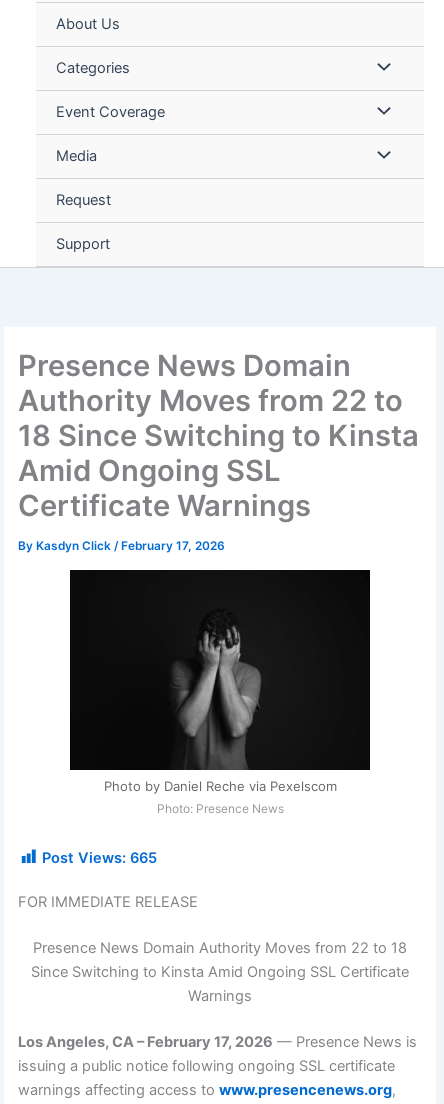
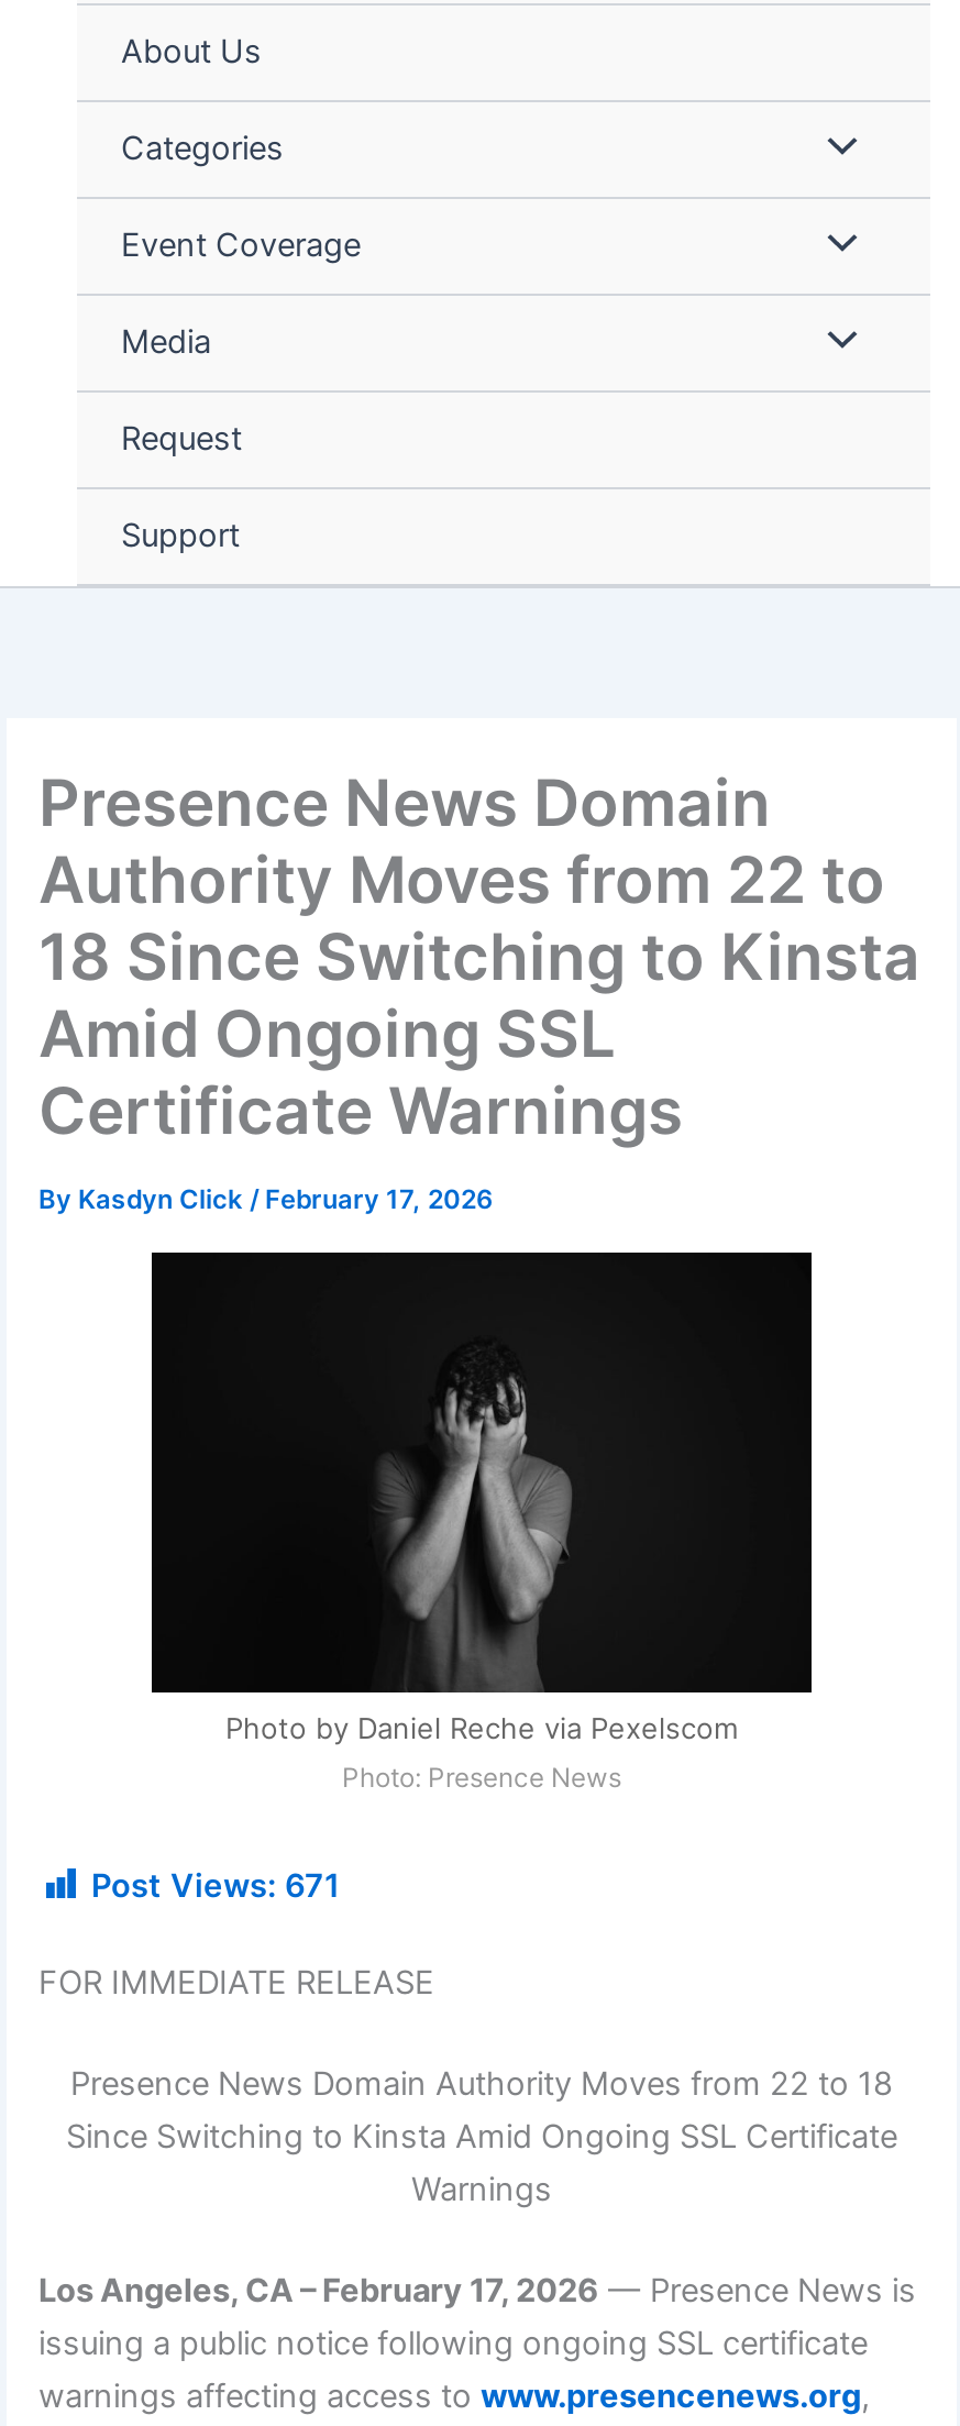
[42,849,157,867] Post Views: 665 -> [91,1865,340,1905] Post Views: 671

